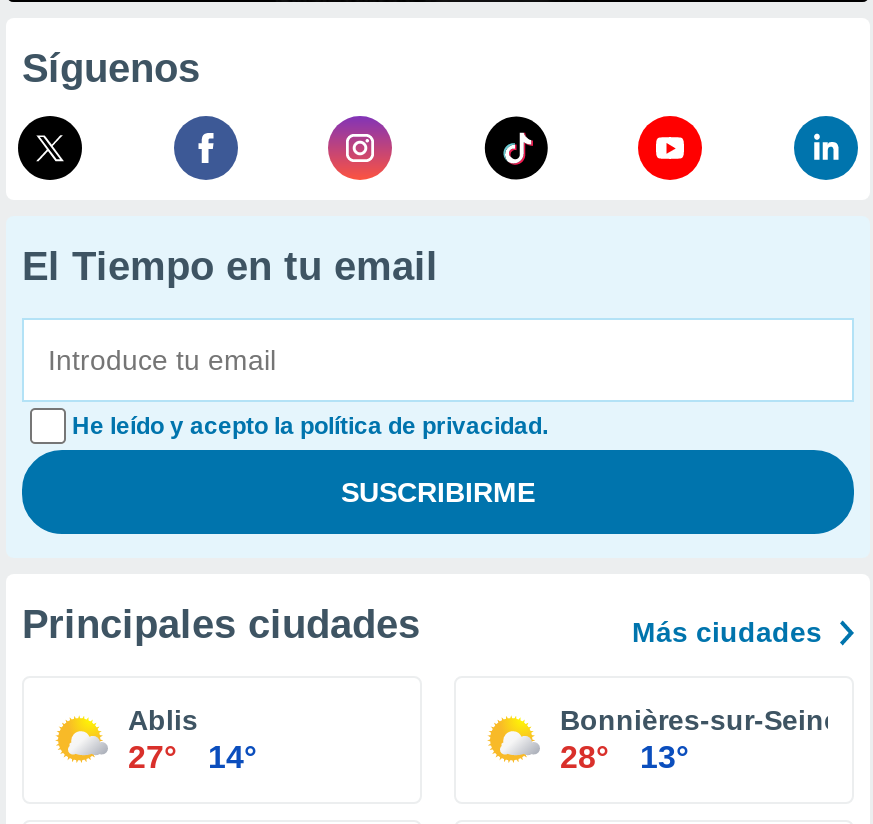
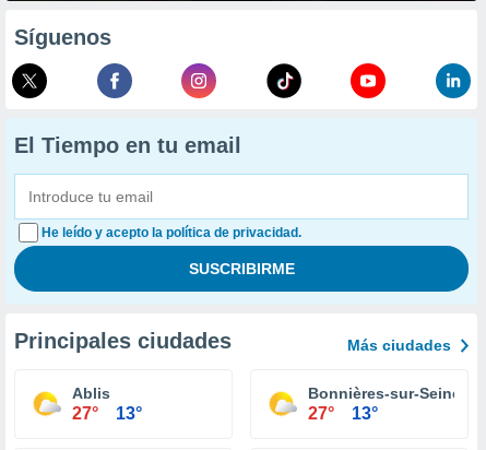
[128,740,256,774] 27° 14° -> [72,404,142,423] 27° 13°
[560,740,688,774] 28° 13° -> [308,404,378,423] 27° 13°

